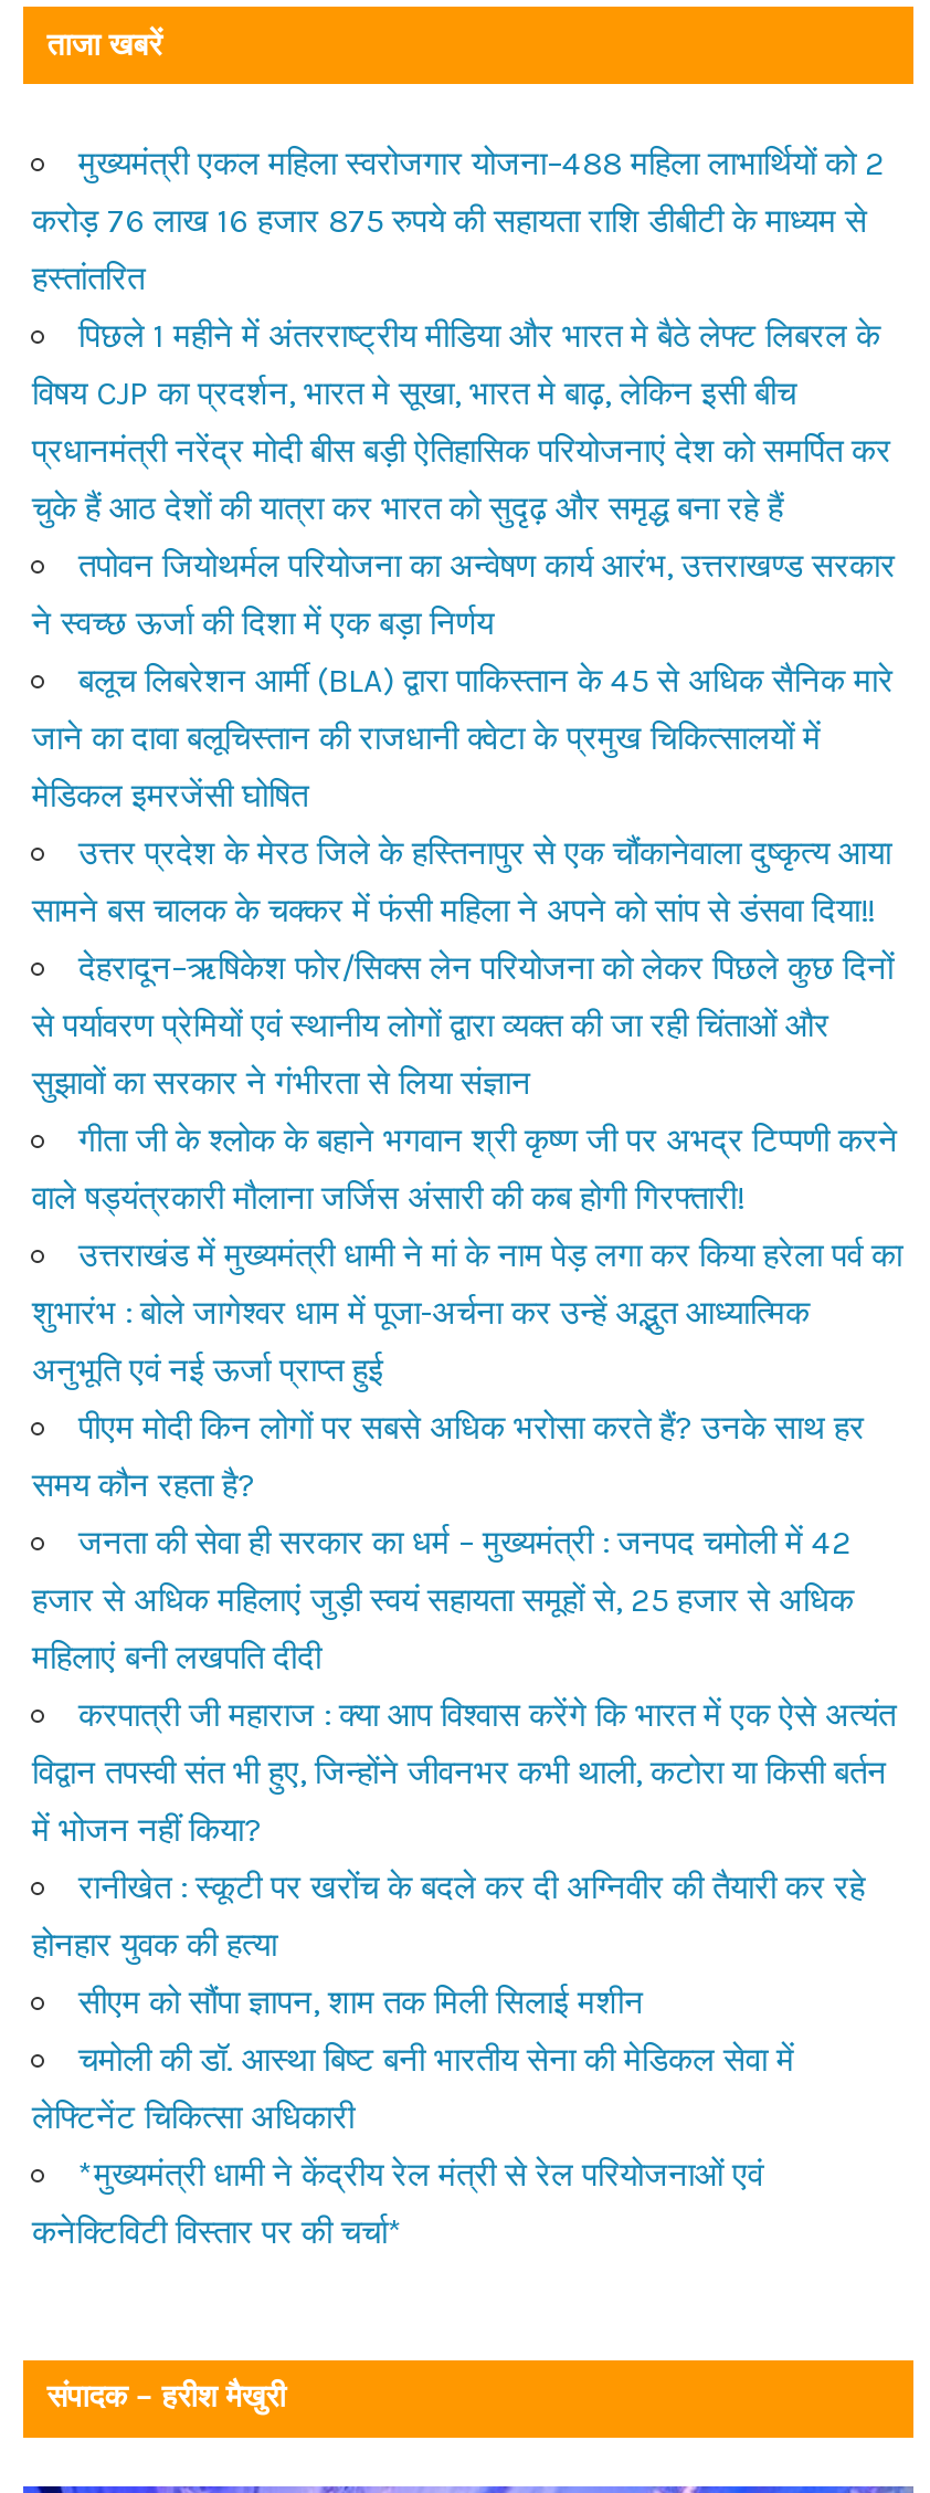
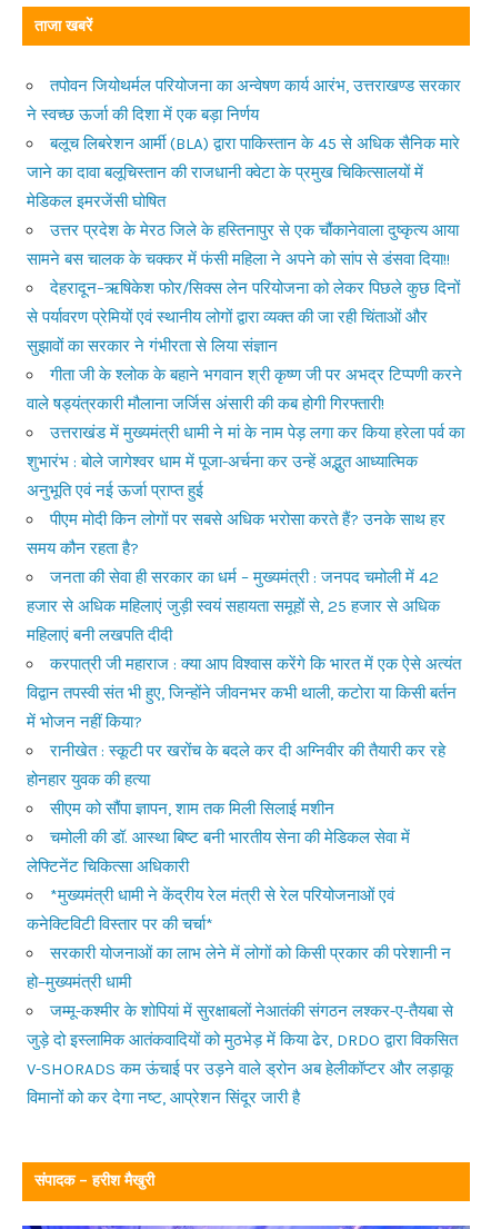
[32,143,891,528] मुख्यमंत्री एकल महिला स्वरोजगार योजना–488 महिला लाभार्थियों को 2 | करोड़ 76 लाख 16 हजार 875 रुपये की सहायता राशि डीबीटी के माध्यम से | हस्तांतरित | पिछले 1 महीने में अंतरराष्ट्रीय मीडिया और भारत मे बैठे लेफ्ट लिबरल के | विषय CJP का प्रदर्शन, भारत मे सूखा, भारत मे बाढ़, लेकिन इसी बीच | प्रधानमंत्री नरेंद्र मोदी बीस बड़ी ऐतिहासिक परियोजनाएं देश को समर्पित कर | चुके हैं आठ देशों की यात्रा कर भारत को सुदृढ़ और समृद्ध बना रहे हैं -> none
moved [32,545,902,2251] -> [27,75,464,934]: तपोवन जियोथर्मल परियोजना का अन्वेषण कार्य आरंभ, उत्तराखण्ड सरकार | ने स्वच्छ ऊर्जा की दिशा में एक बड़ा निर्णय | बलूच लिबरेशन आर्मी (BLA) द्वारा पाकिस्तान के 45 से अधिक सैनिक मारे | ... | *मुख्यमंत्री धामी ने केंद्रीय रेल मंत्री से रेल परियोजनाओं एवं | कनेक्टिविटी विस्तार पर की चर्चा*
none -> [27,943,458,1107] सरकारी योजनाओं का लाभ लेने में लोगों को किसी प्रकार की परेशानी न | हो–मुख्यमंत्री धामी | जम्मू-कश्मीर के शोपियां में सुरक्षाबलों नेआतंकी संगठन लश्कर-ए-तैयबा से | जुड़े दो इस्लामिक आतंकवादियों को मुठभेड़ में किया ढेर, DRDO द्वारा विकसित | V-SHORADS कम ऊंचाई पर उड़ने वाले ड्रोन अब हेलीकॉप्टर और लड़ाकू | विमानों को कर देगा नष्ट, आप्रेशन सिंदूर जारी है

